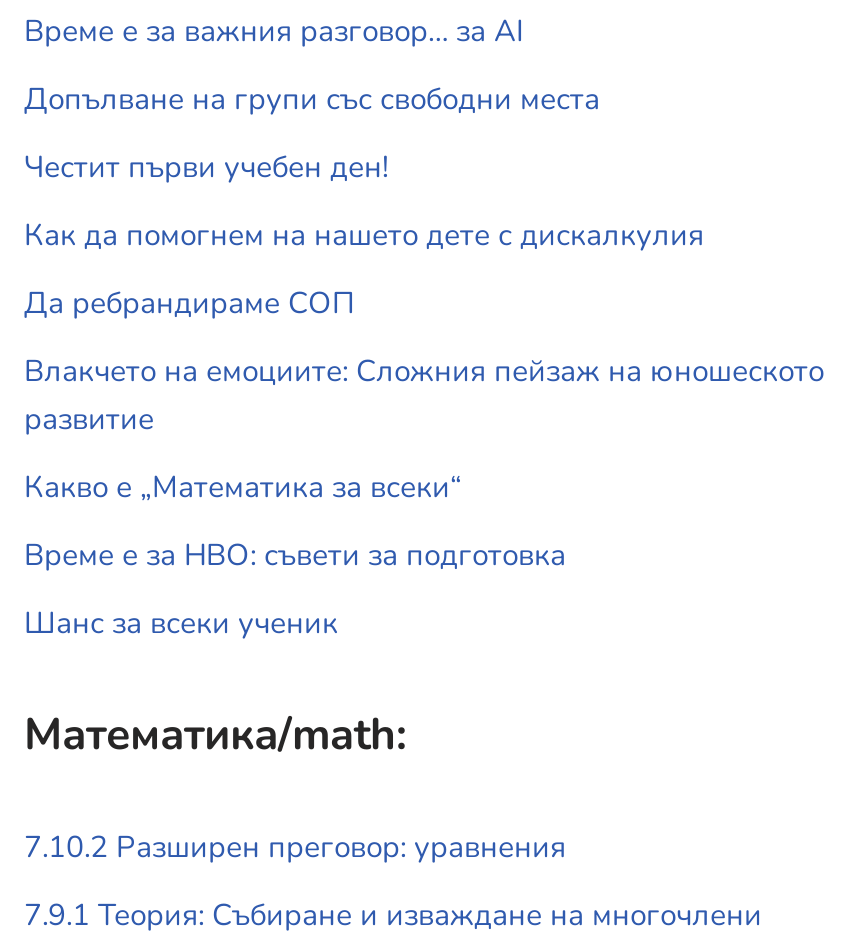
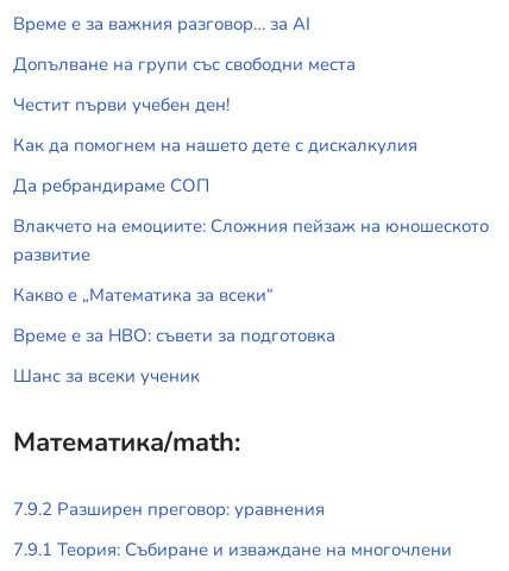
[24,827,566,867] 7.10.2 Разширен преговор: уравнения -> [13,497,325,521] 7.9.2 Разширен преговор: уравнения

